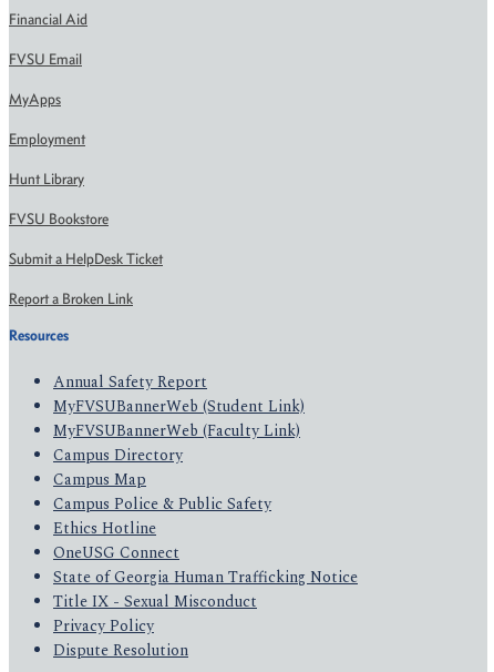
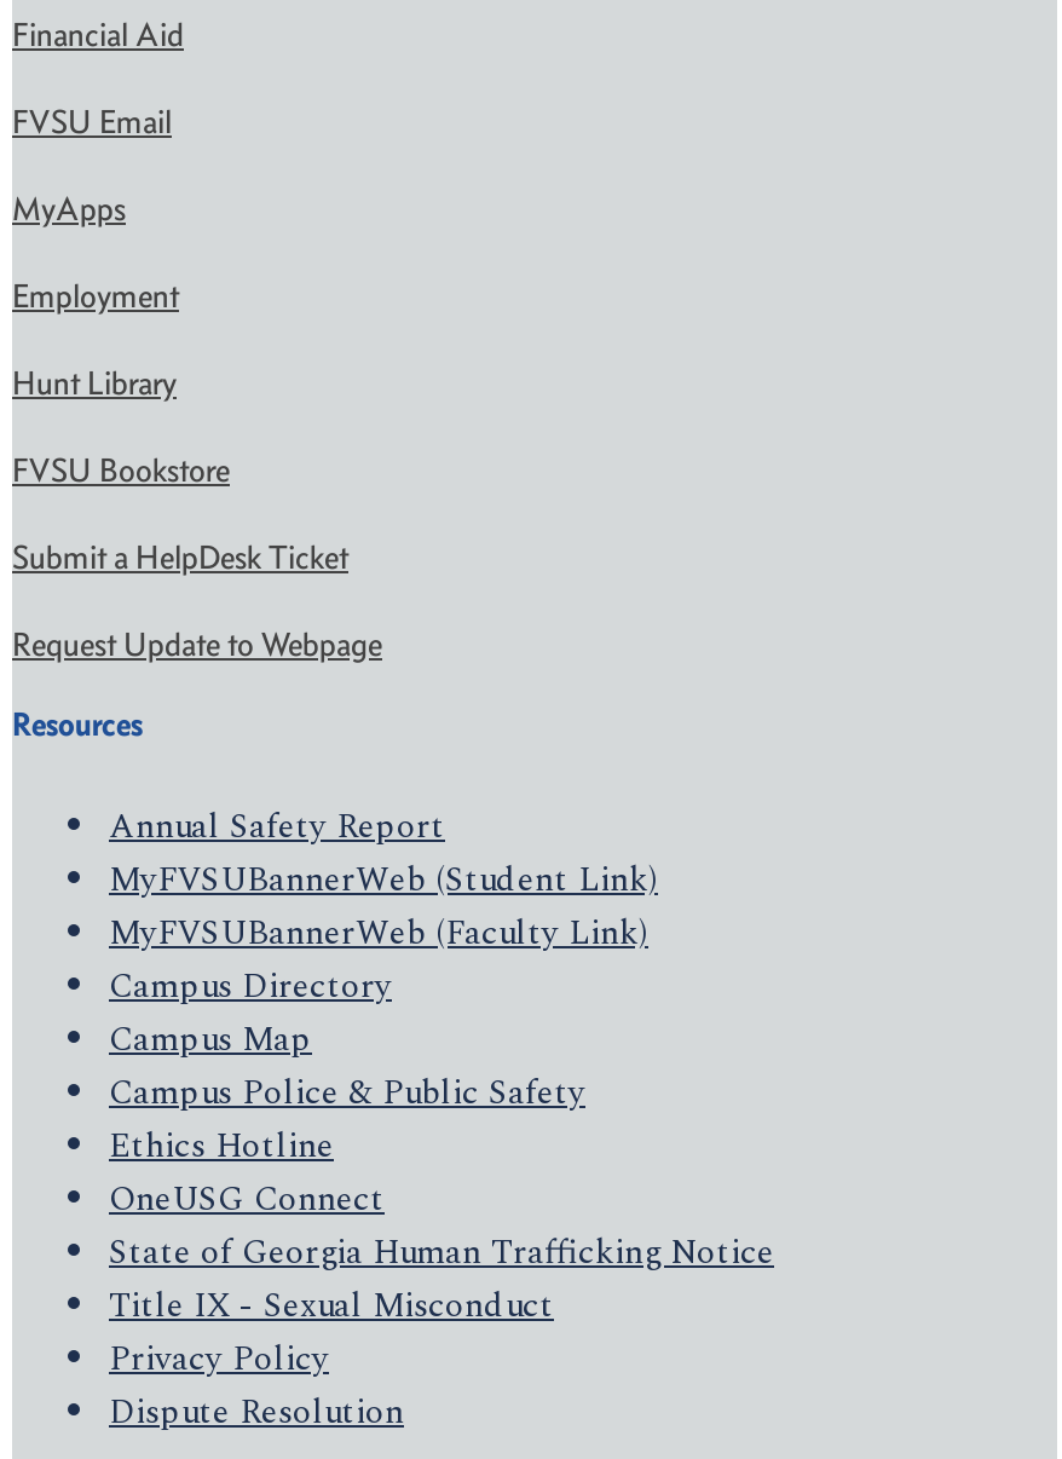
[9,289,133,308] Report a Broken Link -> [12,624,382,665] Request Update to Webpage

